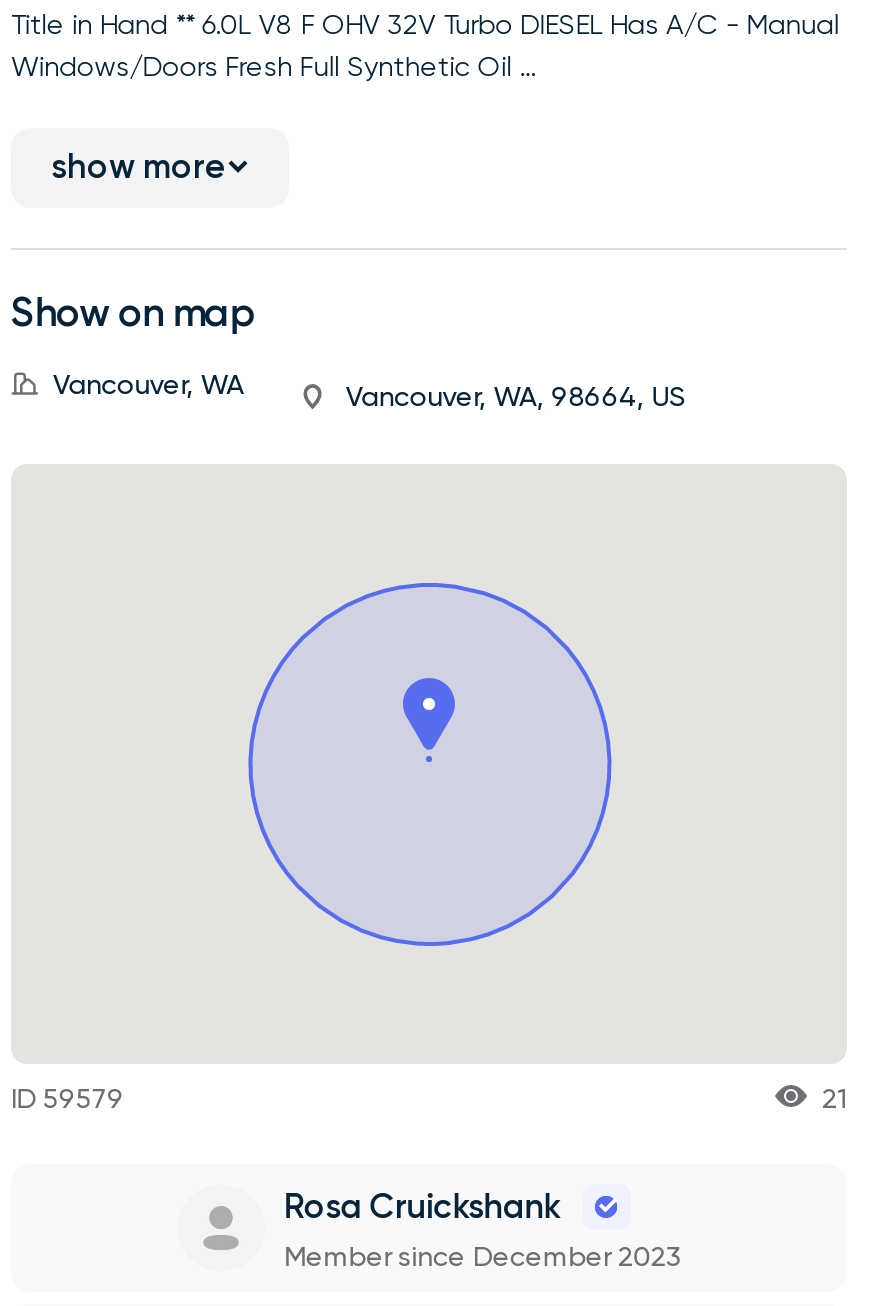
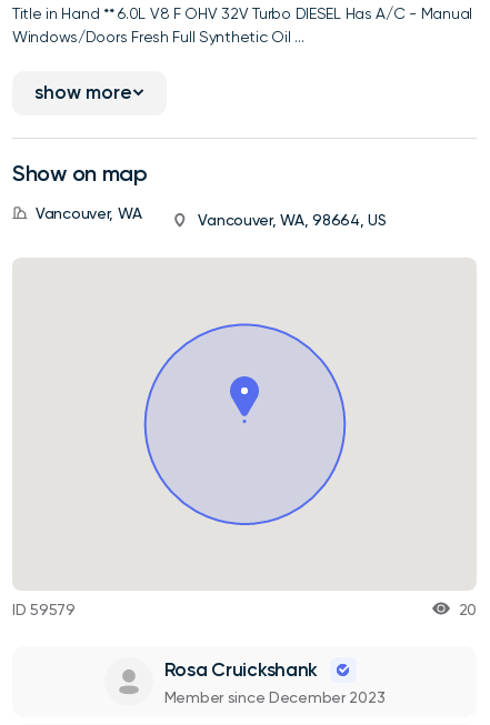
[822,1082,847,1114] 21 -> [458,601,477,618] 20

